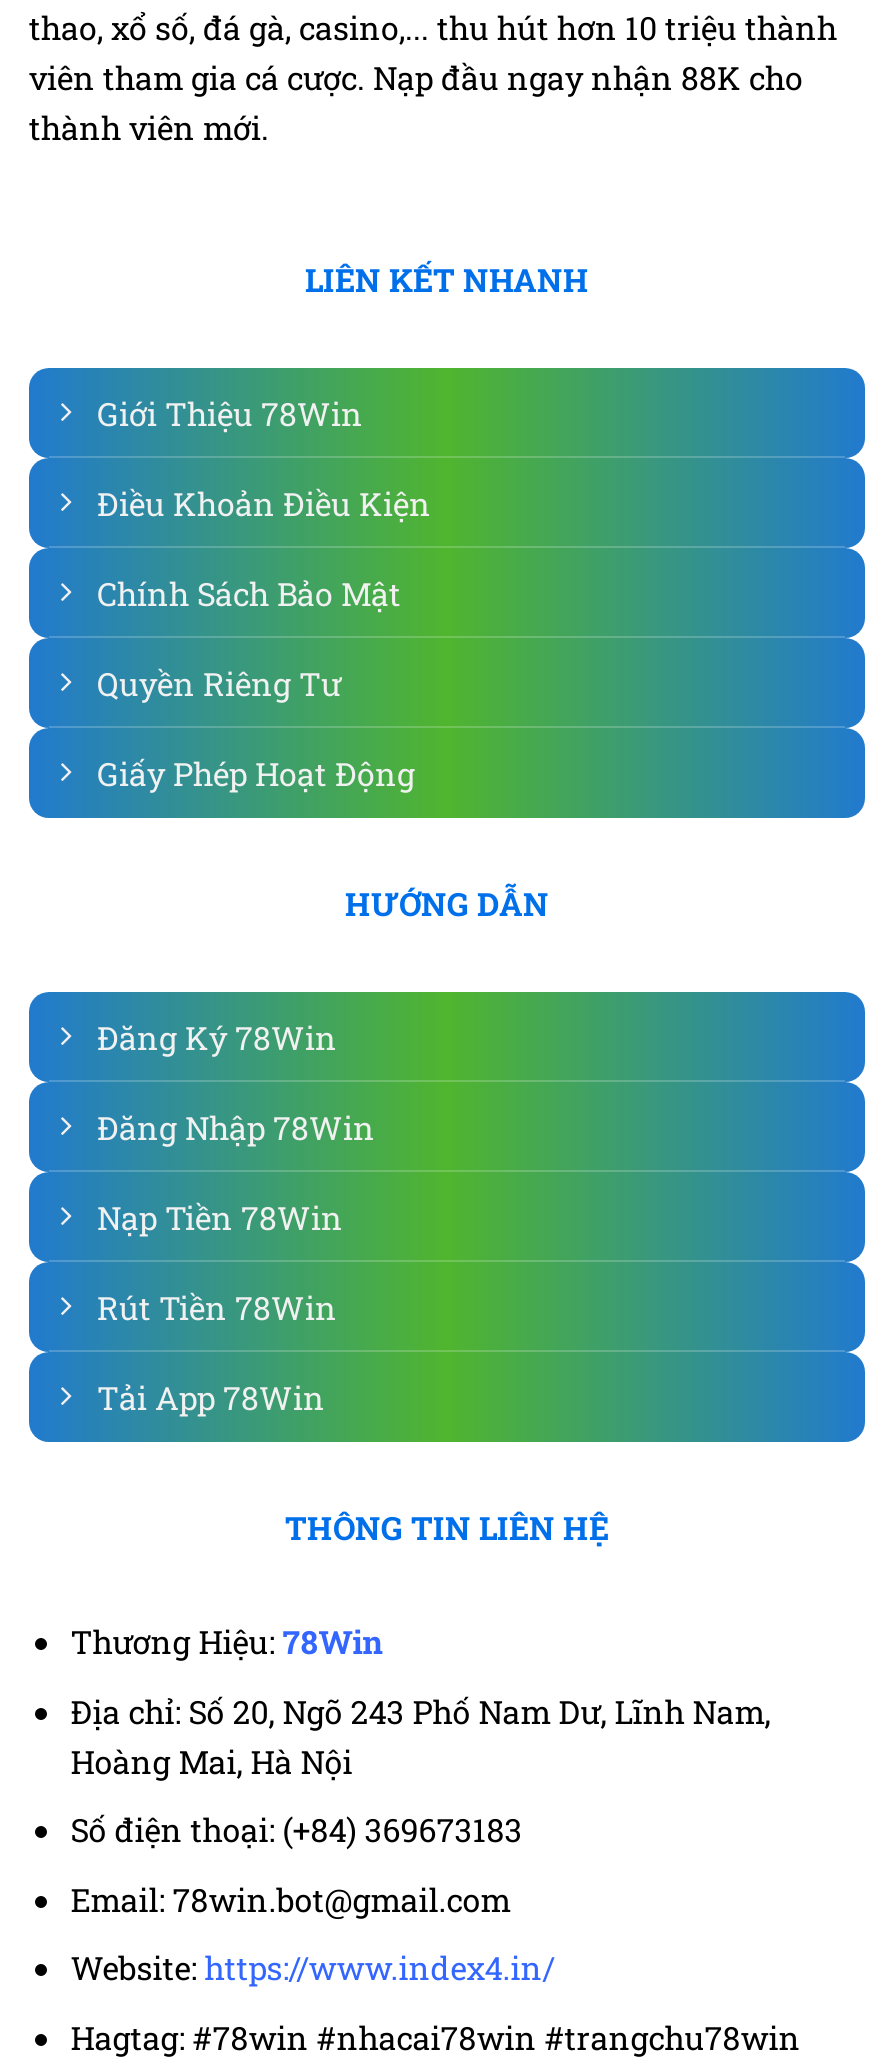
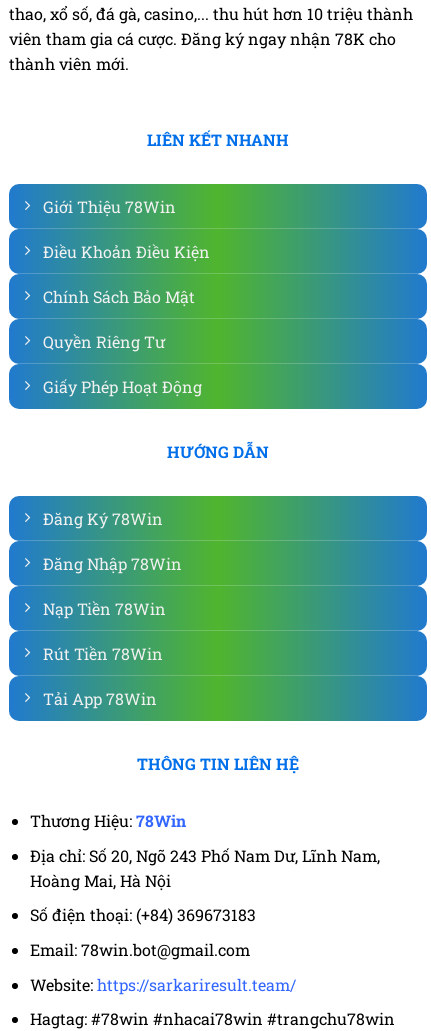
[29,57,803,99] viên tham gia cá cược. Nạp đầu ngay nhận 88K cho -> [9,28,396,49] viên tham gia cá cược. Đăng ký ngay nhận 78K cho
[71,1947,555,1989] Website: https://www.index4.in/ -> [30,973,296,994] Website: https://sarkariresult.team/

